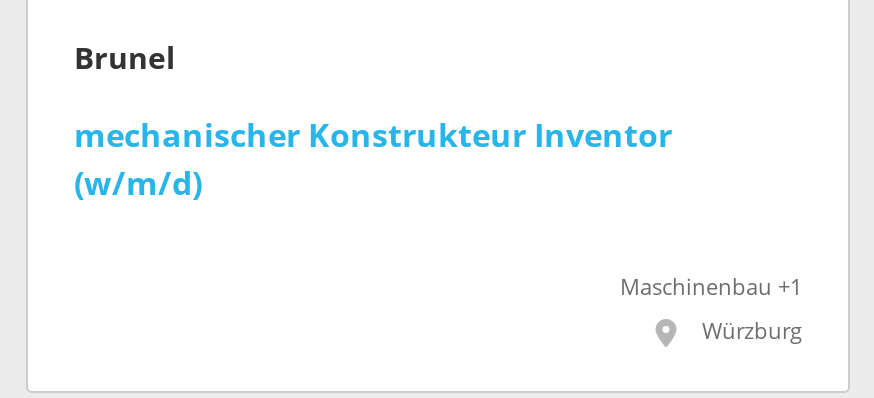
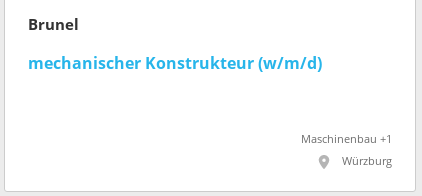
[74,117,672,203] mechanischer Konstrukteur Inventor | (w/m/d) -> [28,54,322,73] mechanischer Konstrukteur (w/m/d)

